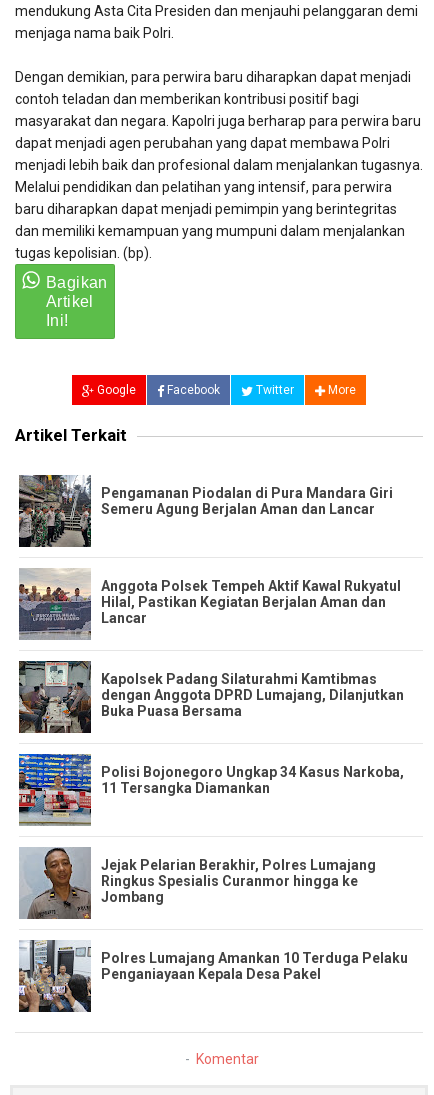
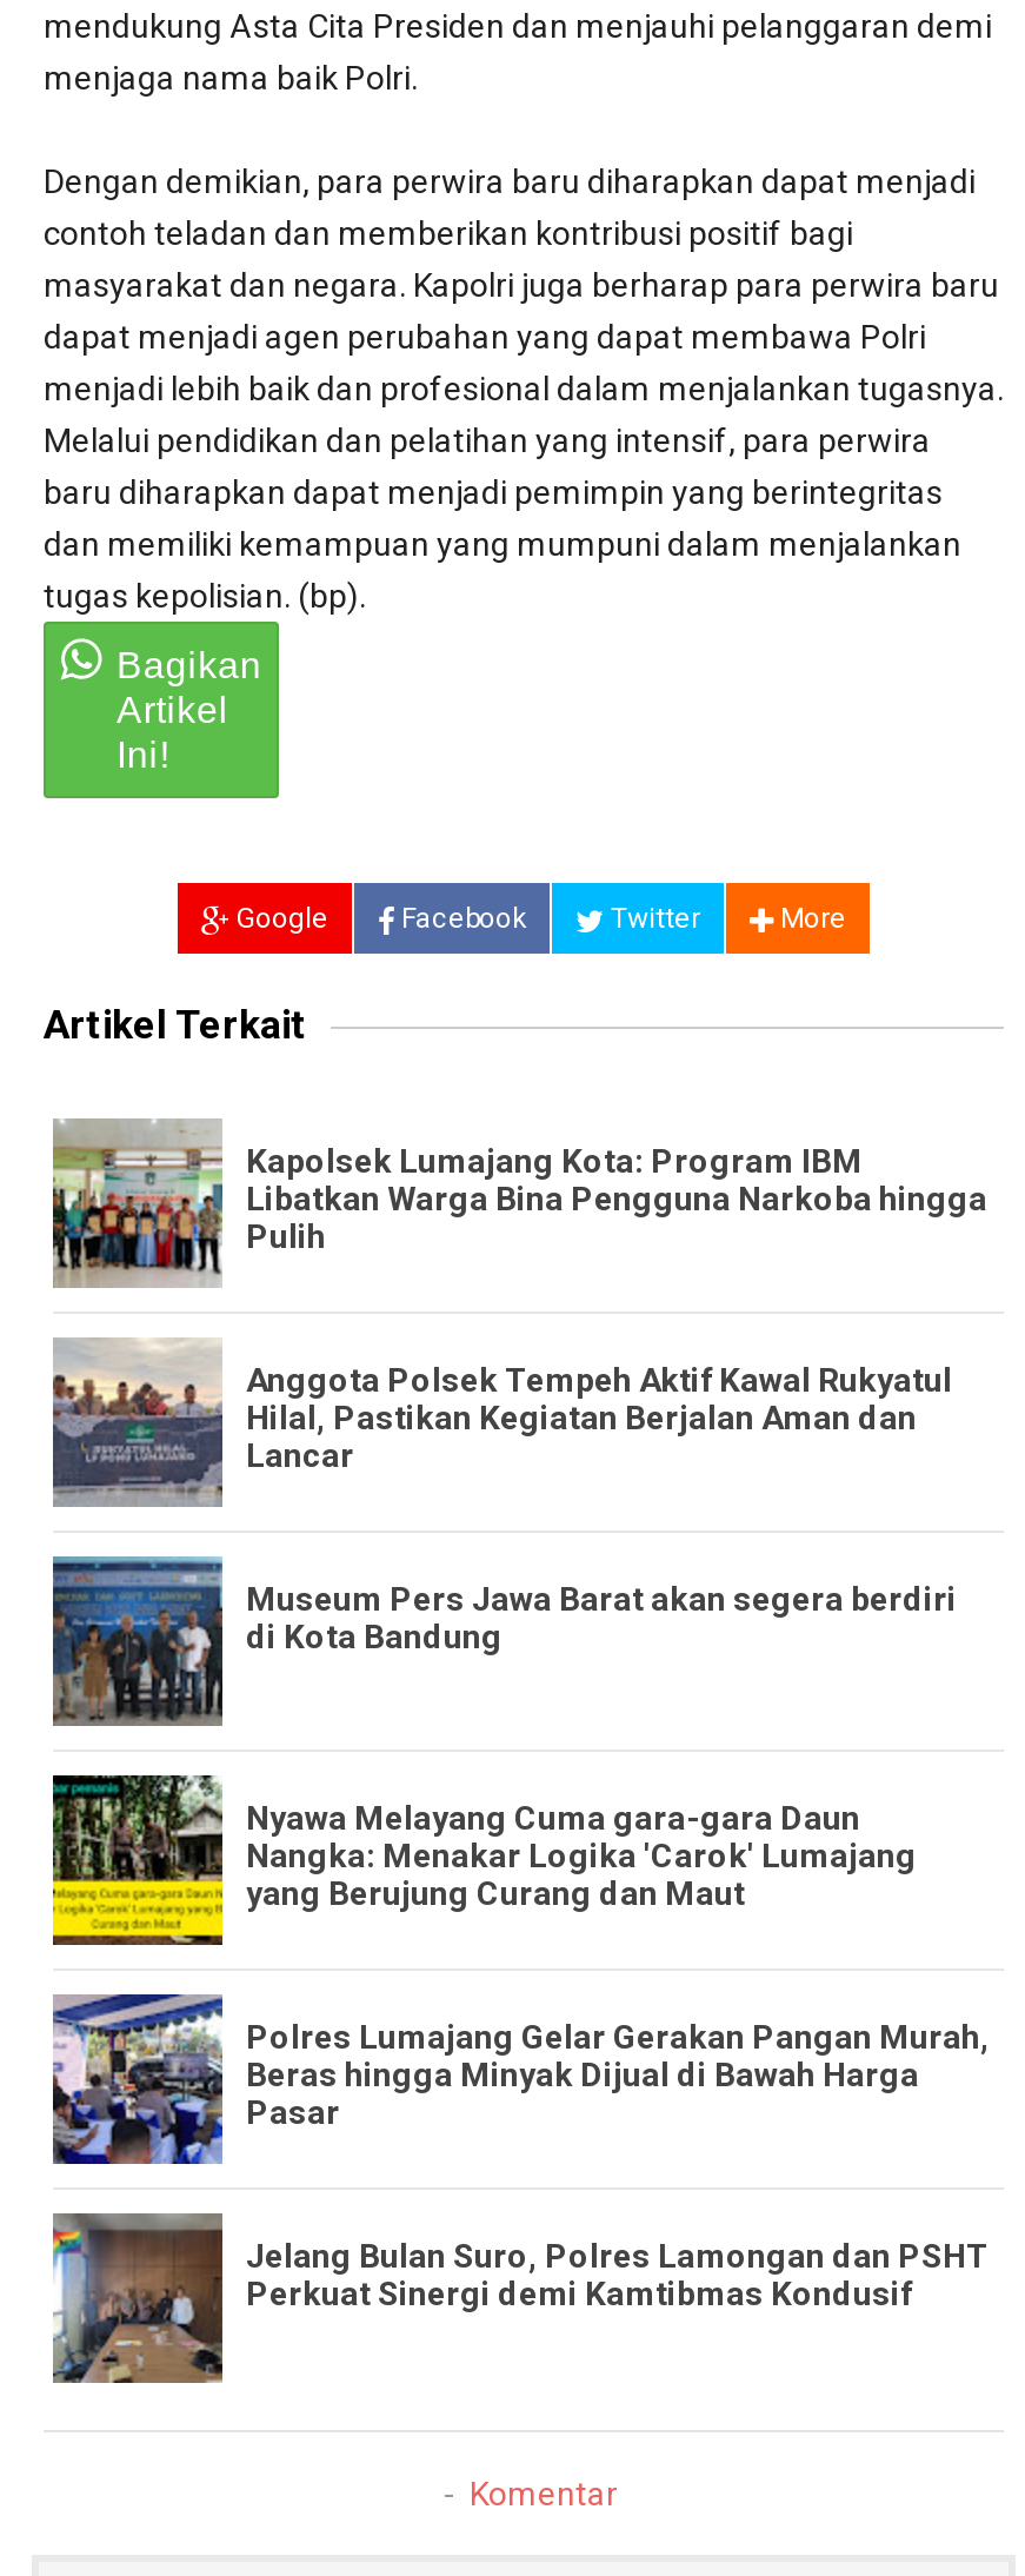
[18,474,393,548] [image] | Pengamanan Piodalan di Pura Mandara Giri | Semeru Agung Berjalan Aman dan Lancar -> [51,1118,987,1288] [image] | Kapolsek Lumajang Kota: Program IBM | Libatkan Warga Bina Pengguna Narkoba hingga | Pulih
[18,660,404,734] [image] | Kapolsek Padang Silaturahmi Kamtibmas | dengan Anggota DPRD Lumajang, Dilanjutkan | Buka Puasa Bersama -> [51,1554,957,1726] [image] | Museum Pers Jawa Barat akan segera berdiri | di Kota Bandung
[18,753,404,826] [image] | Polisi Bojonegoro Ungkap 34 Kasus Narkoba, | 11 Tersangka Diamankan -> [51,1773,917,1947] [image] | Nyawa Melayang Cuma gara-gara Daun | Nangka: Menakar Logika 'Carok' Lumajang | yang Berujung Curang dan Maut
[20,847,376,920] [image] | Jejak Pelarian Berakhir, Polres Lumajang | Ringkus Spesialis Curanmor hingga ke | Jombang -> [53,1992,990,2166] [image] | Polres Lumajang Gelar Gerakan Pangan Murah, | Beras hingga Minyak Dijual di Bawah Harga | Pasar
[18,940,408,1013] [image] | Polres Lumajang Amankan 10 Terduga Pelaku | Penganiayaan Kepala Desa Pakel -> [51,2213,990,2385] [image] | Jelang Bulan Suro, Polres Lamongan dan PSHT | Perkuat Sinergi demi Kamtibmas Kondusif

